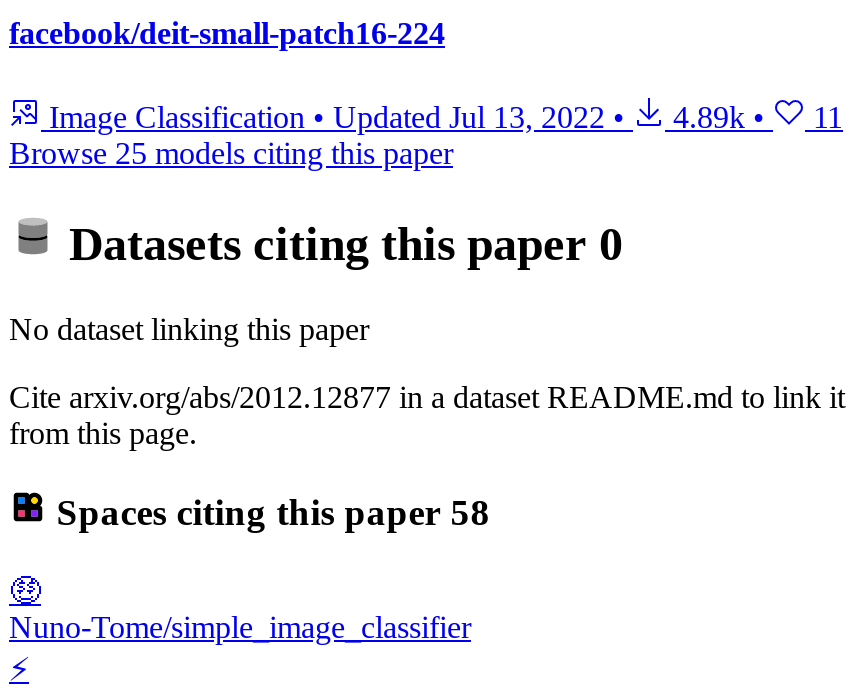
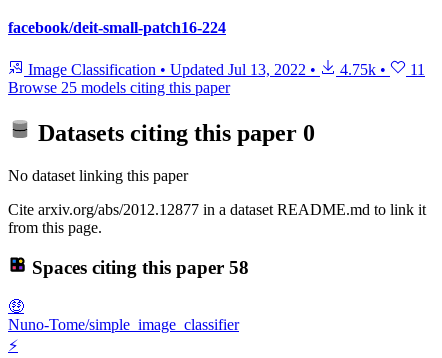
[41,99,843,133] Image Classification • Updated Jul 13, 2022 • 4.89k • 11 -> [24,61,425,78] Image Classification • Updated Jul 13, 2022 • 4.75k • 11

